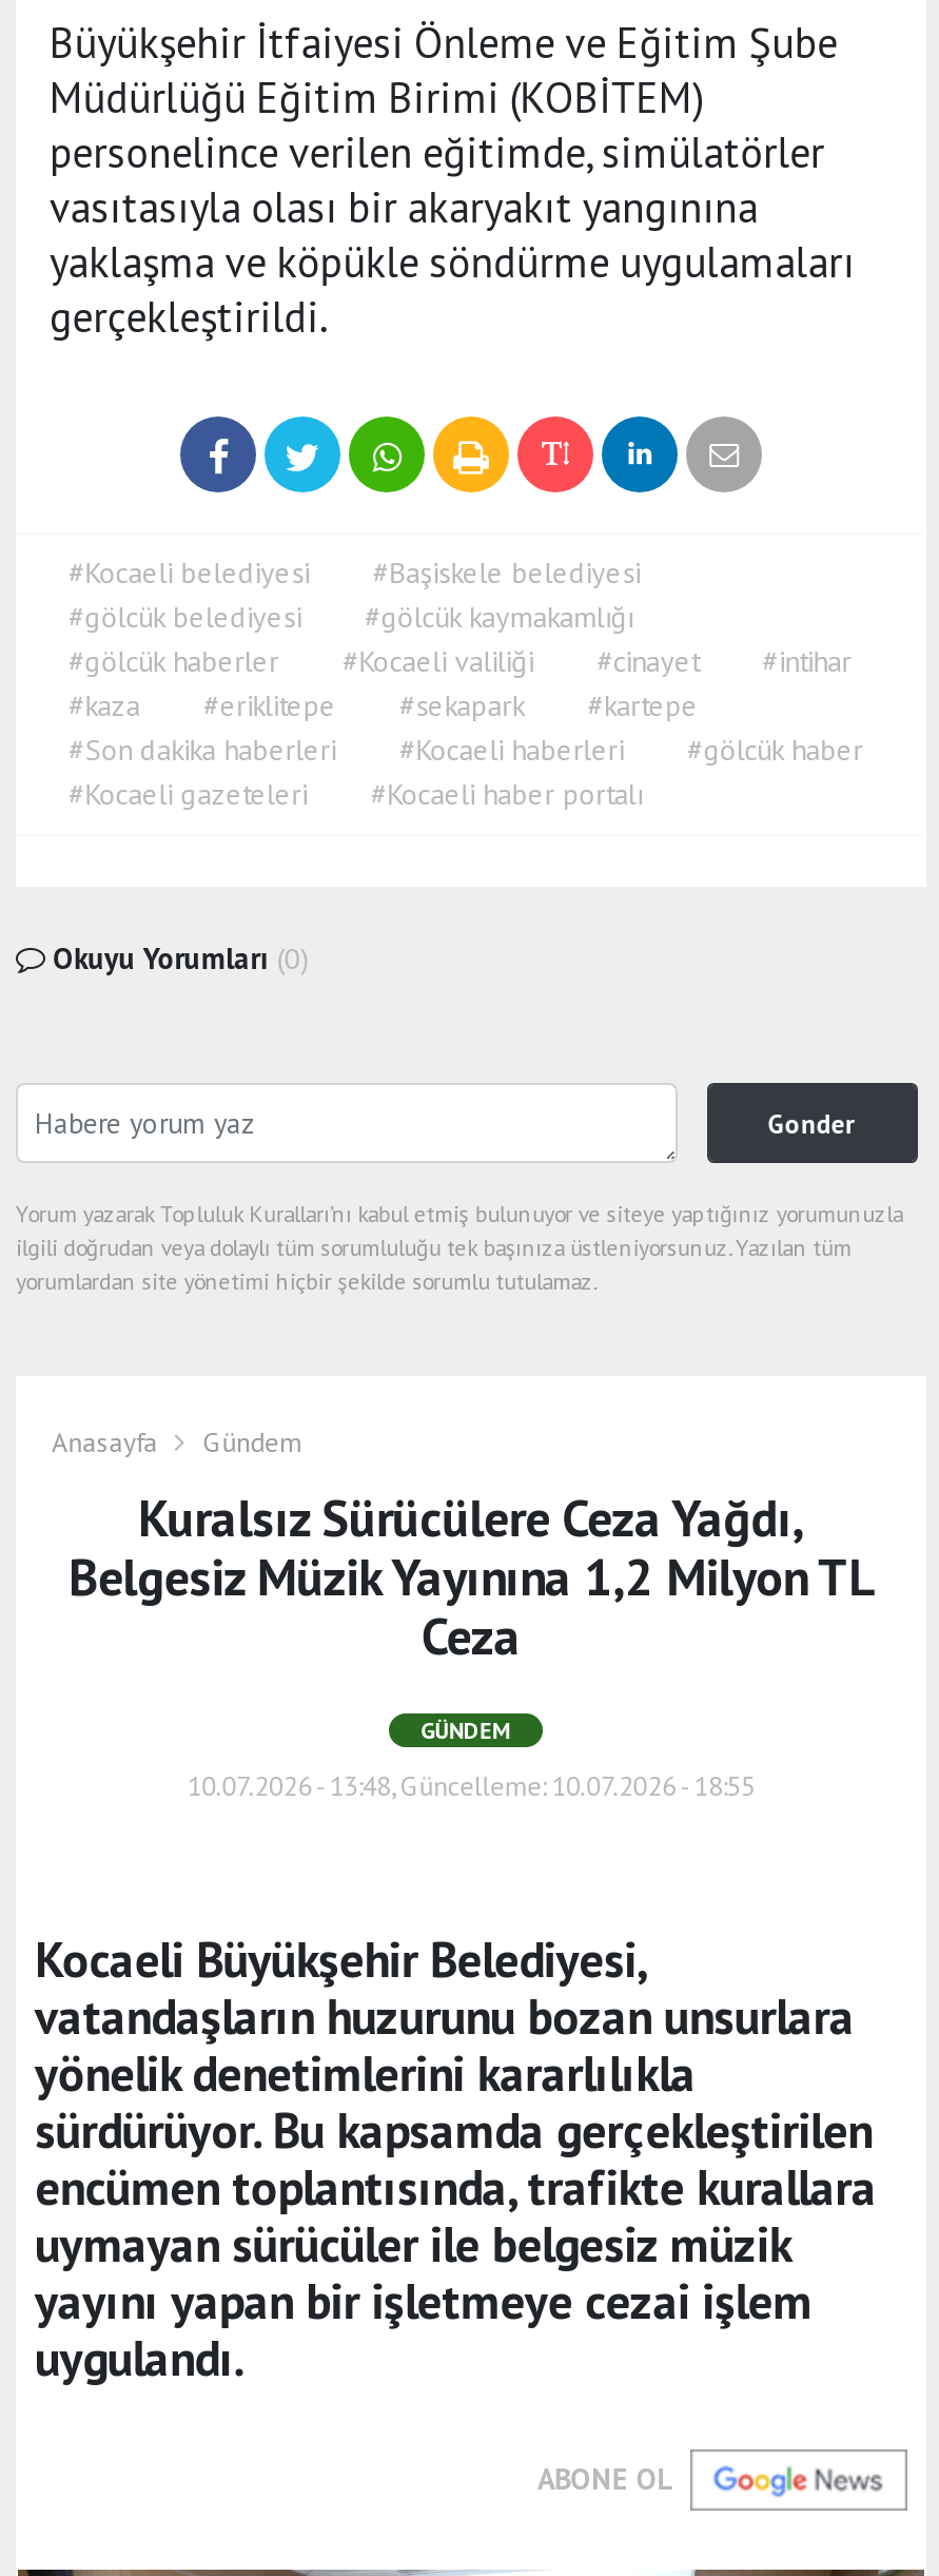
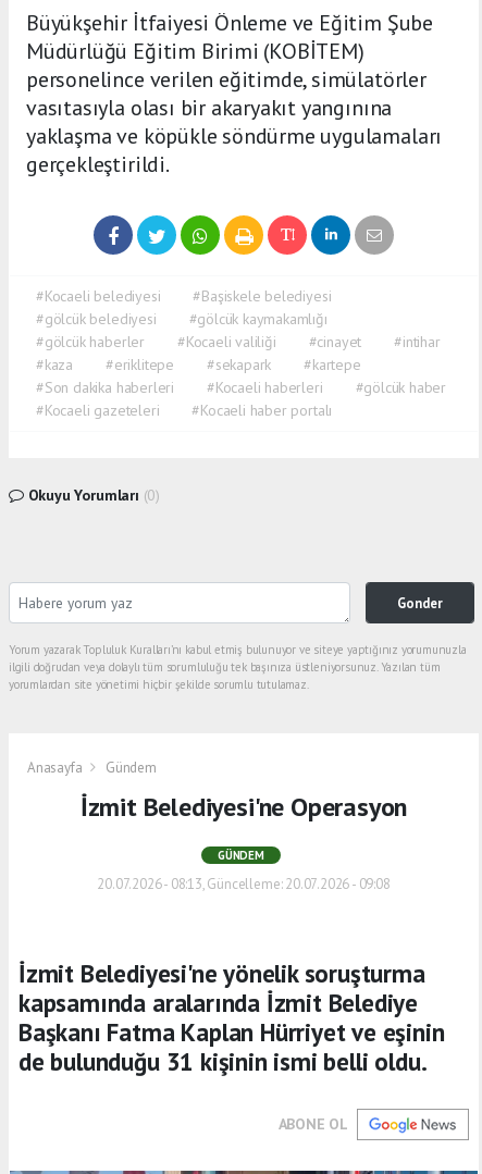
moved [16,1107,903,1460] -> [9,594,466,777]: Gonder | Yorum yazarak Topluluk Kuralları’nı kabul etmiş bulunuyor ve siteye yaptığınız yorumunuzla | ilgili doğrudan veya dolaylı tüm sorumluluğu tek başınıza üstleniyorsunuz. Yazılan tüm | yorumlardan site yönetimi hiçbir şekilde sorumlu tutulamaz. | Anasayfa | Gündem
[69,1485,874,1669] Kuralsız Sürücülere Ceza Yağdı, | Belgesiz Müzik Yayınına 1,2 Milyon TL | Ceza -> [80,790,407,824] İzmit Belediyesi'ne Operasyon
[187,1768,755,1804] 10.07.2026 - 13:48, Güncelleme: 10.07.2026 - 18:55 -> [97,875,390,893] 20.07.2026 - 08:13, Güncelleme: 20.07.2026 - 09:08
[35,1928,876,2388] Kocaeli Büyükşehir Belediyesi, | vatandaşların huzurunu bozan unsurlara | yönelik denetimlerini kararlılıkla | sürdürüyor. Bu kapsamda gerçekleştirilen | encümen toplantısında, trafikte kurallara | uymayan sürücüler ile belgesiz müzik | yayını yapan bir işletmeye cezai işlem | uygulandı. -> [18,957,444,1077] İzmit Belediyesi'ne yönelik soruşturma | kapsamında aralarında İzmit Belediye | Başkanı Fatma Kaplan Hürriyet ve eşinin | de bulunduğu 31 kişinin ismi belli oldu.

